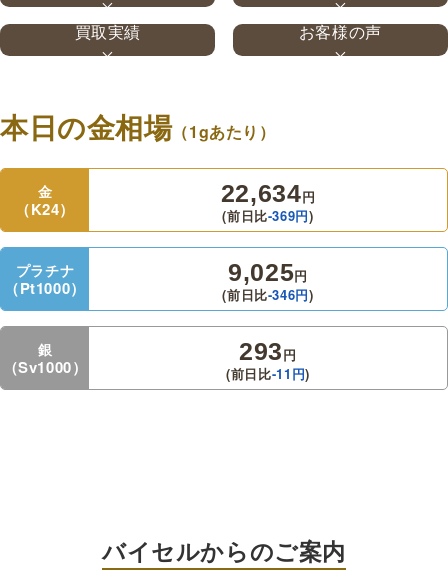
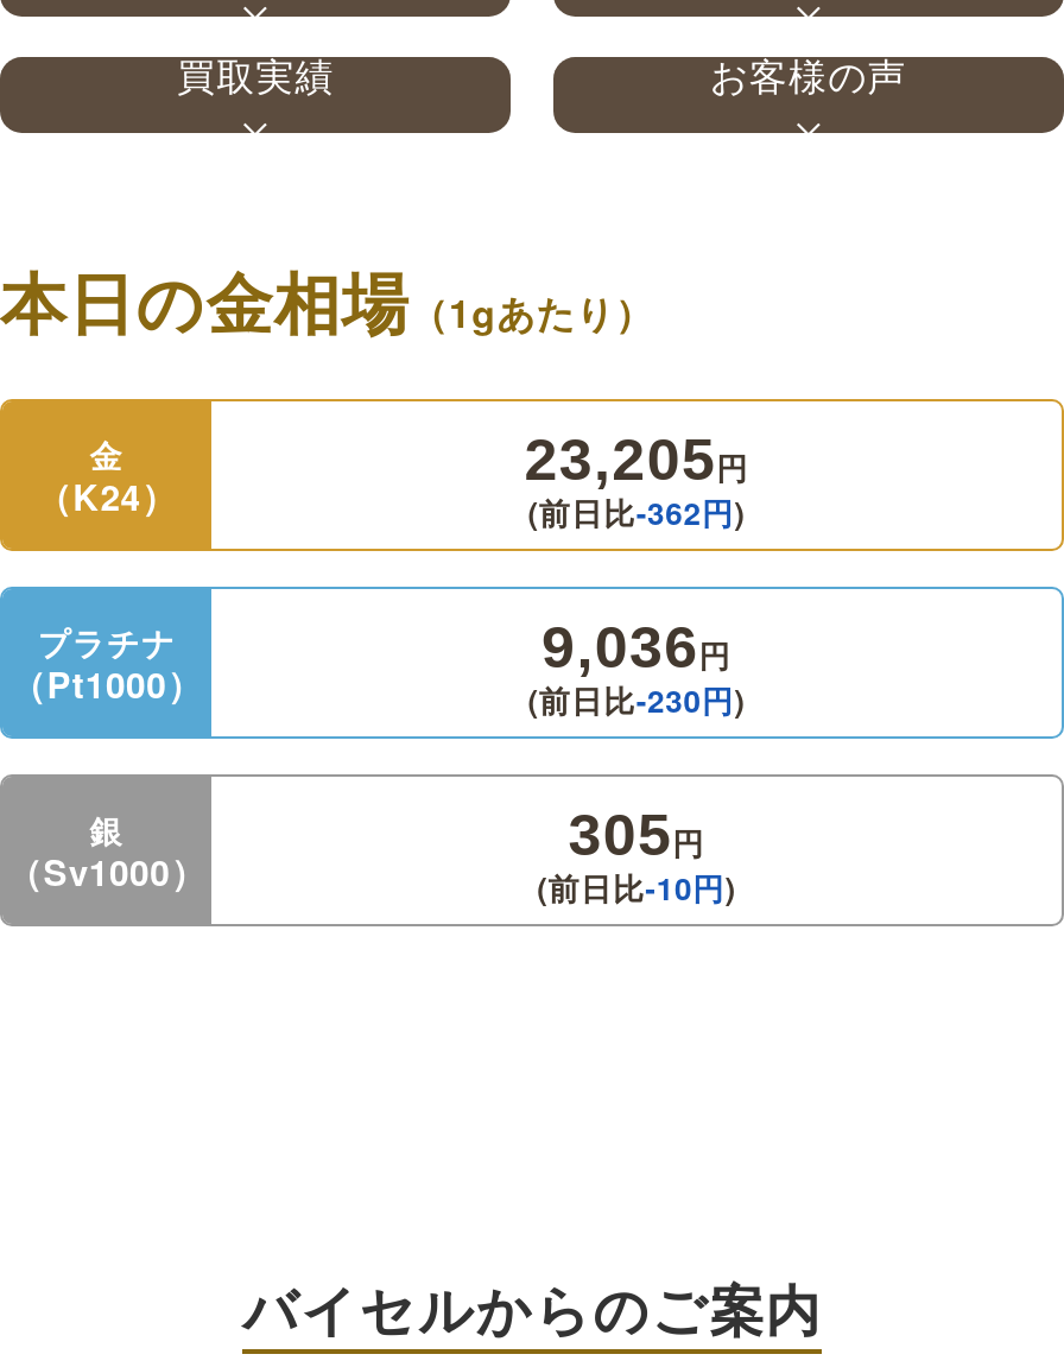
[221,179,315,207] 22,634円 -> [524,424,749,491] 23,205円
[222,206,314,225] (前日比-369円) -> [528,488,745,533] (前日比-362円)
[228,258,308,286] 9,025円 -> [541,612,731,678] 9,036円
[222,285,314,304] (前日比-346円) -> [528,676,745,721] (前日比-230円)
[239,337,297,365] 293円 -> [568,800,705,866] 305円
[226,364,310,383] (前日比-11円) -> [537,864,736,909] (前日比-10円)

